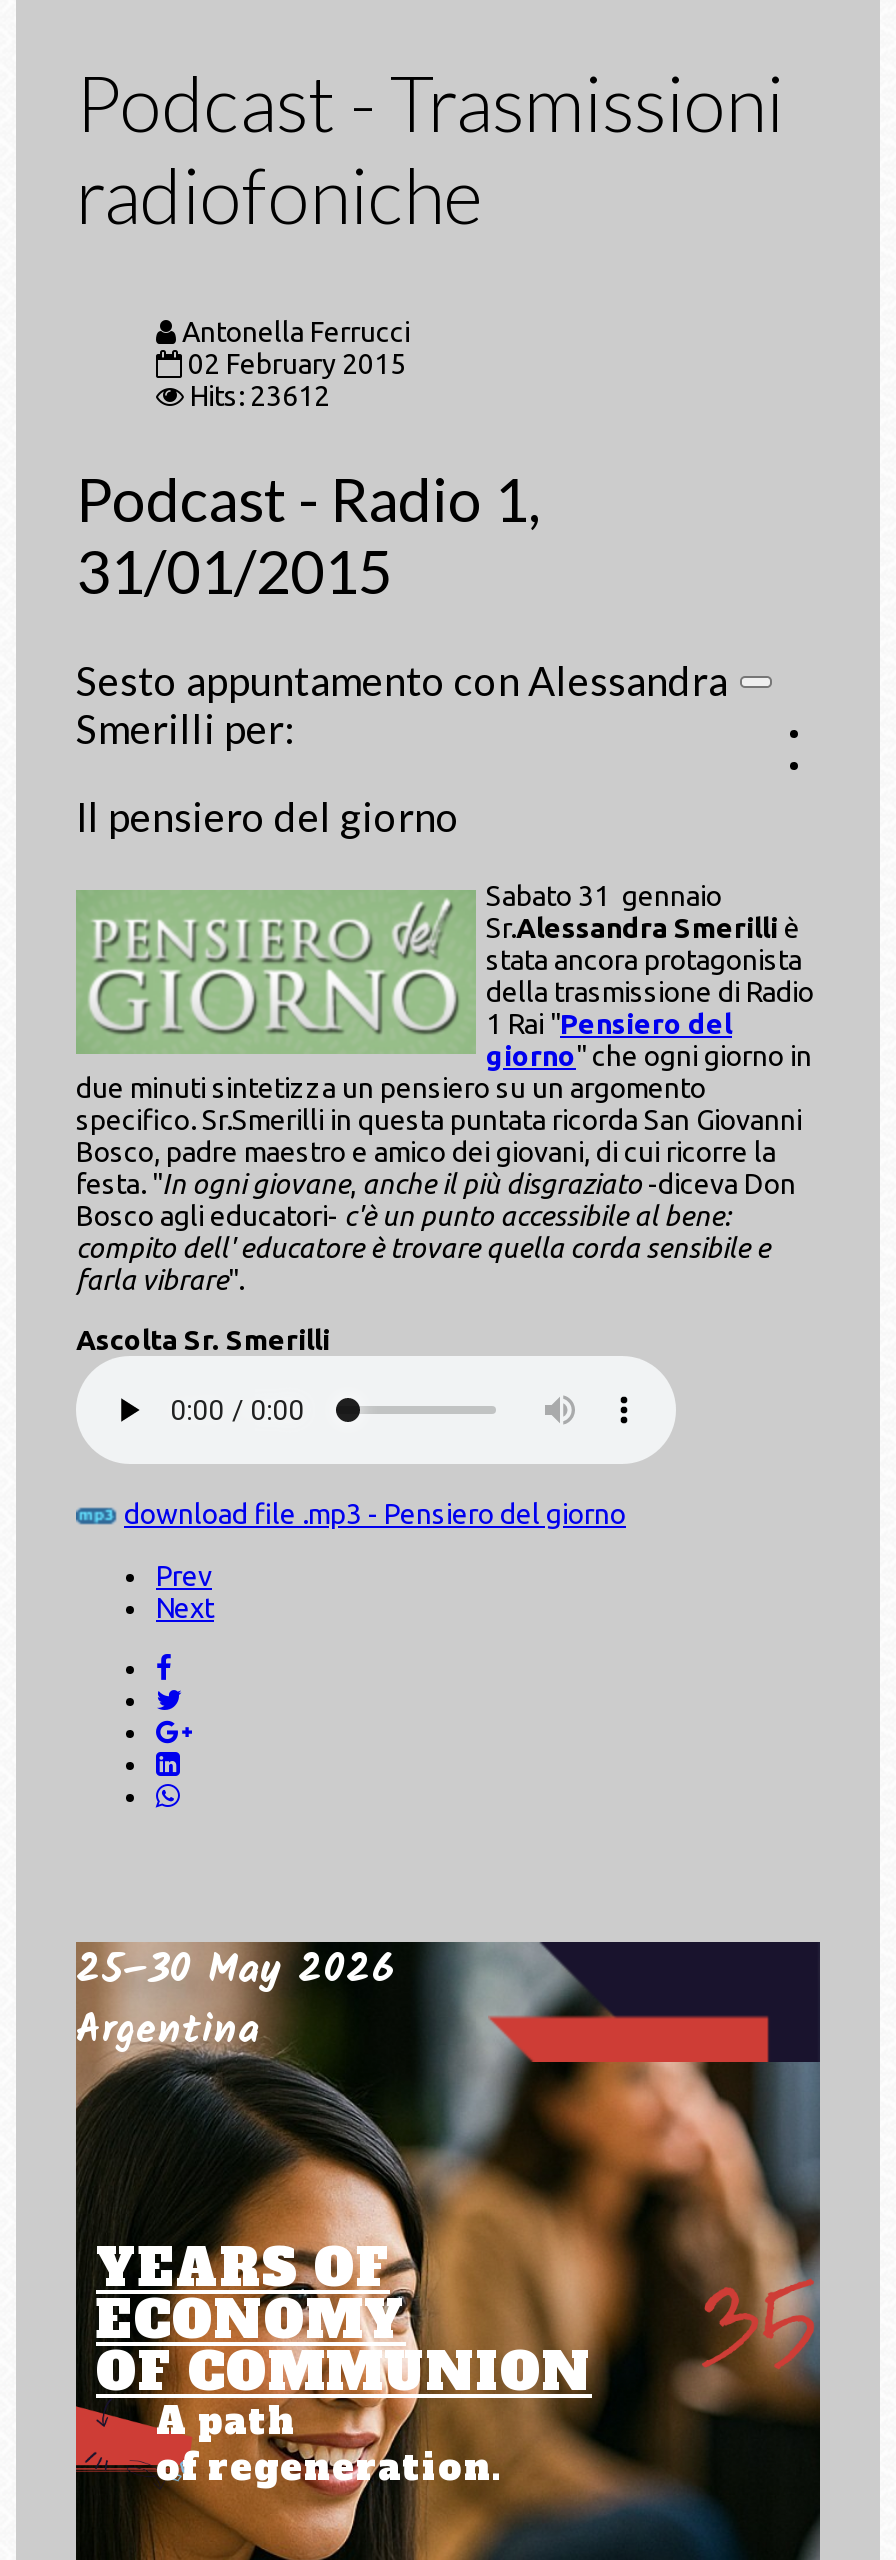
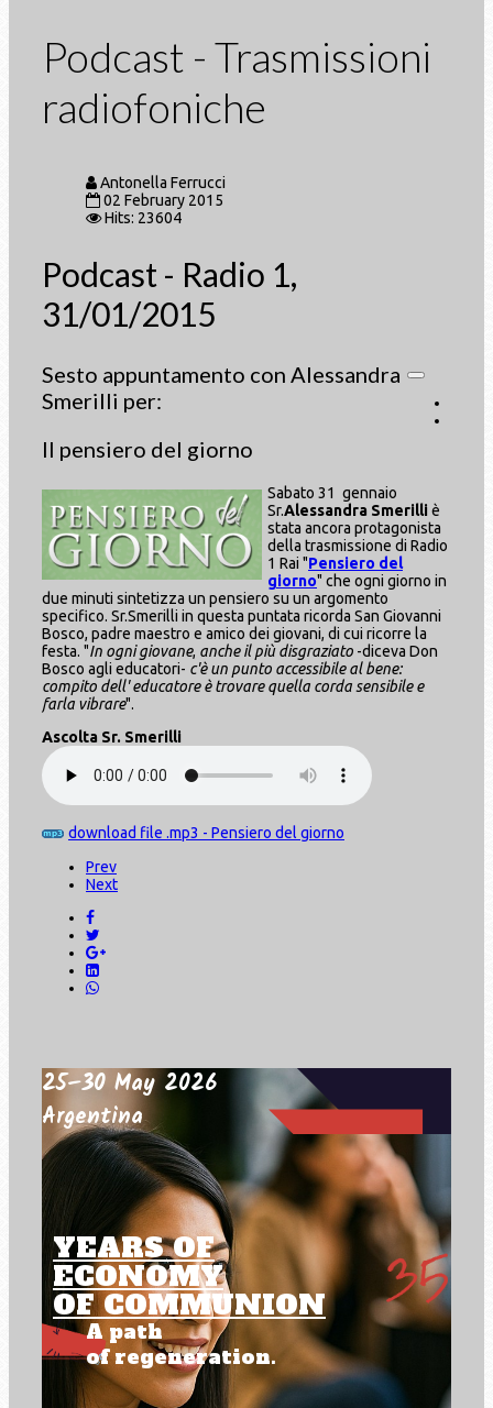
[190,380,330,412] Hits: 23612 -> [105,209,182,227] Hits: 23604

